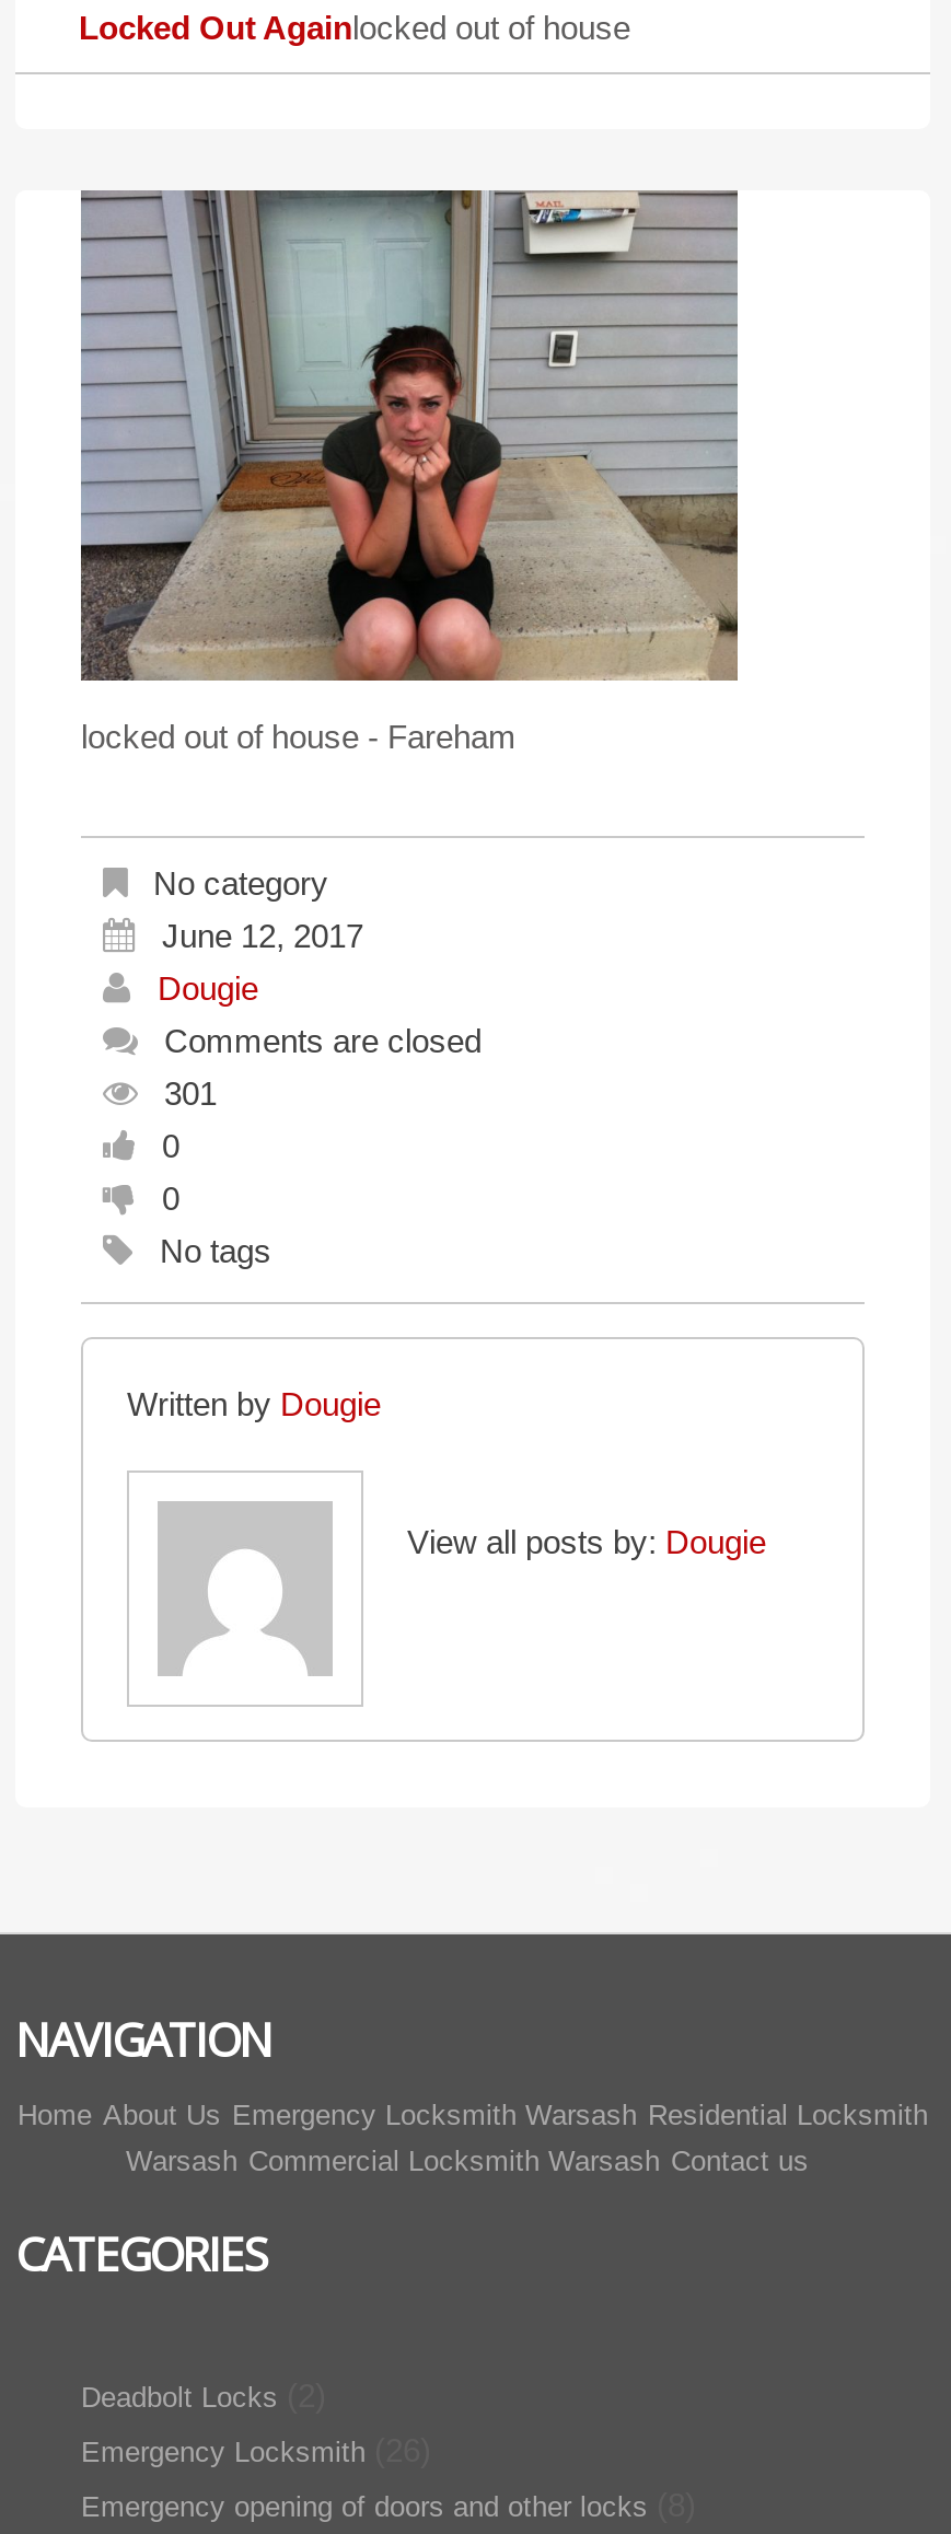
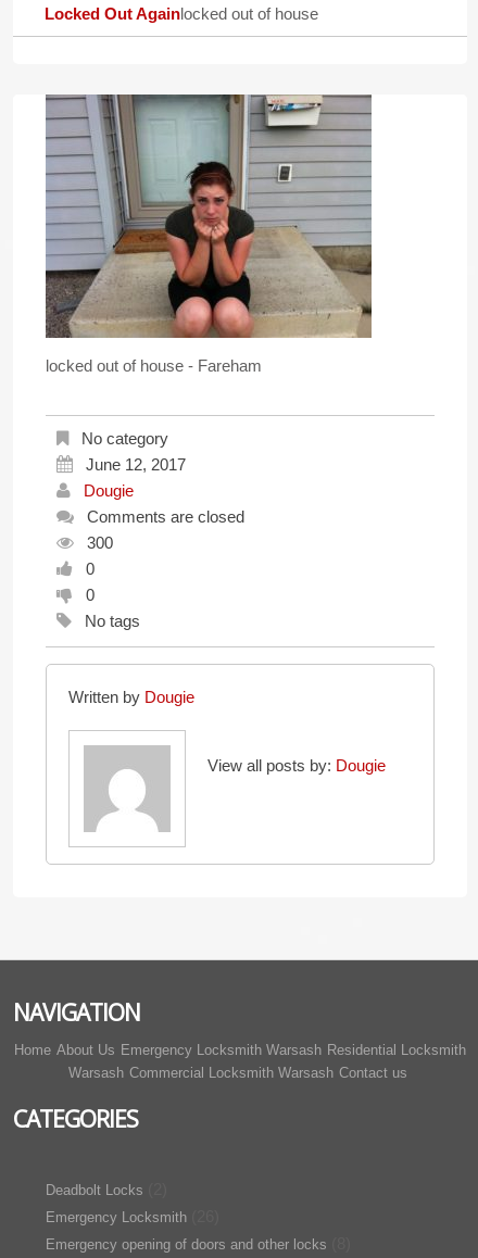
[155,1074,217,1111] 301 -> [83,533,113,551] 300

